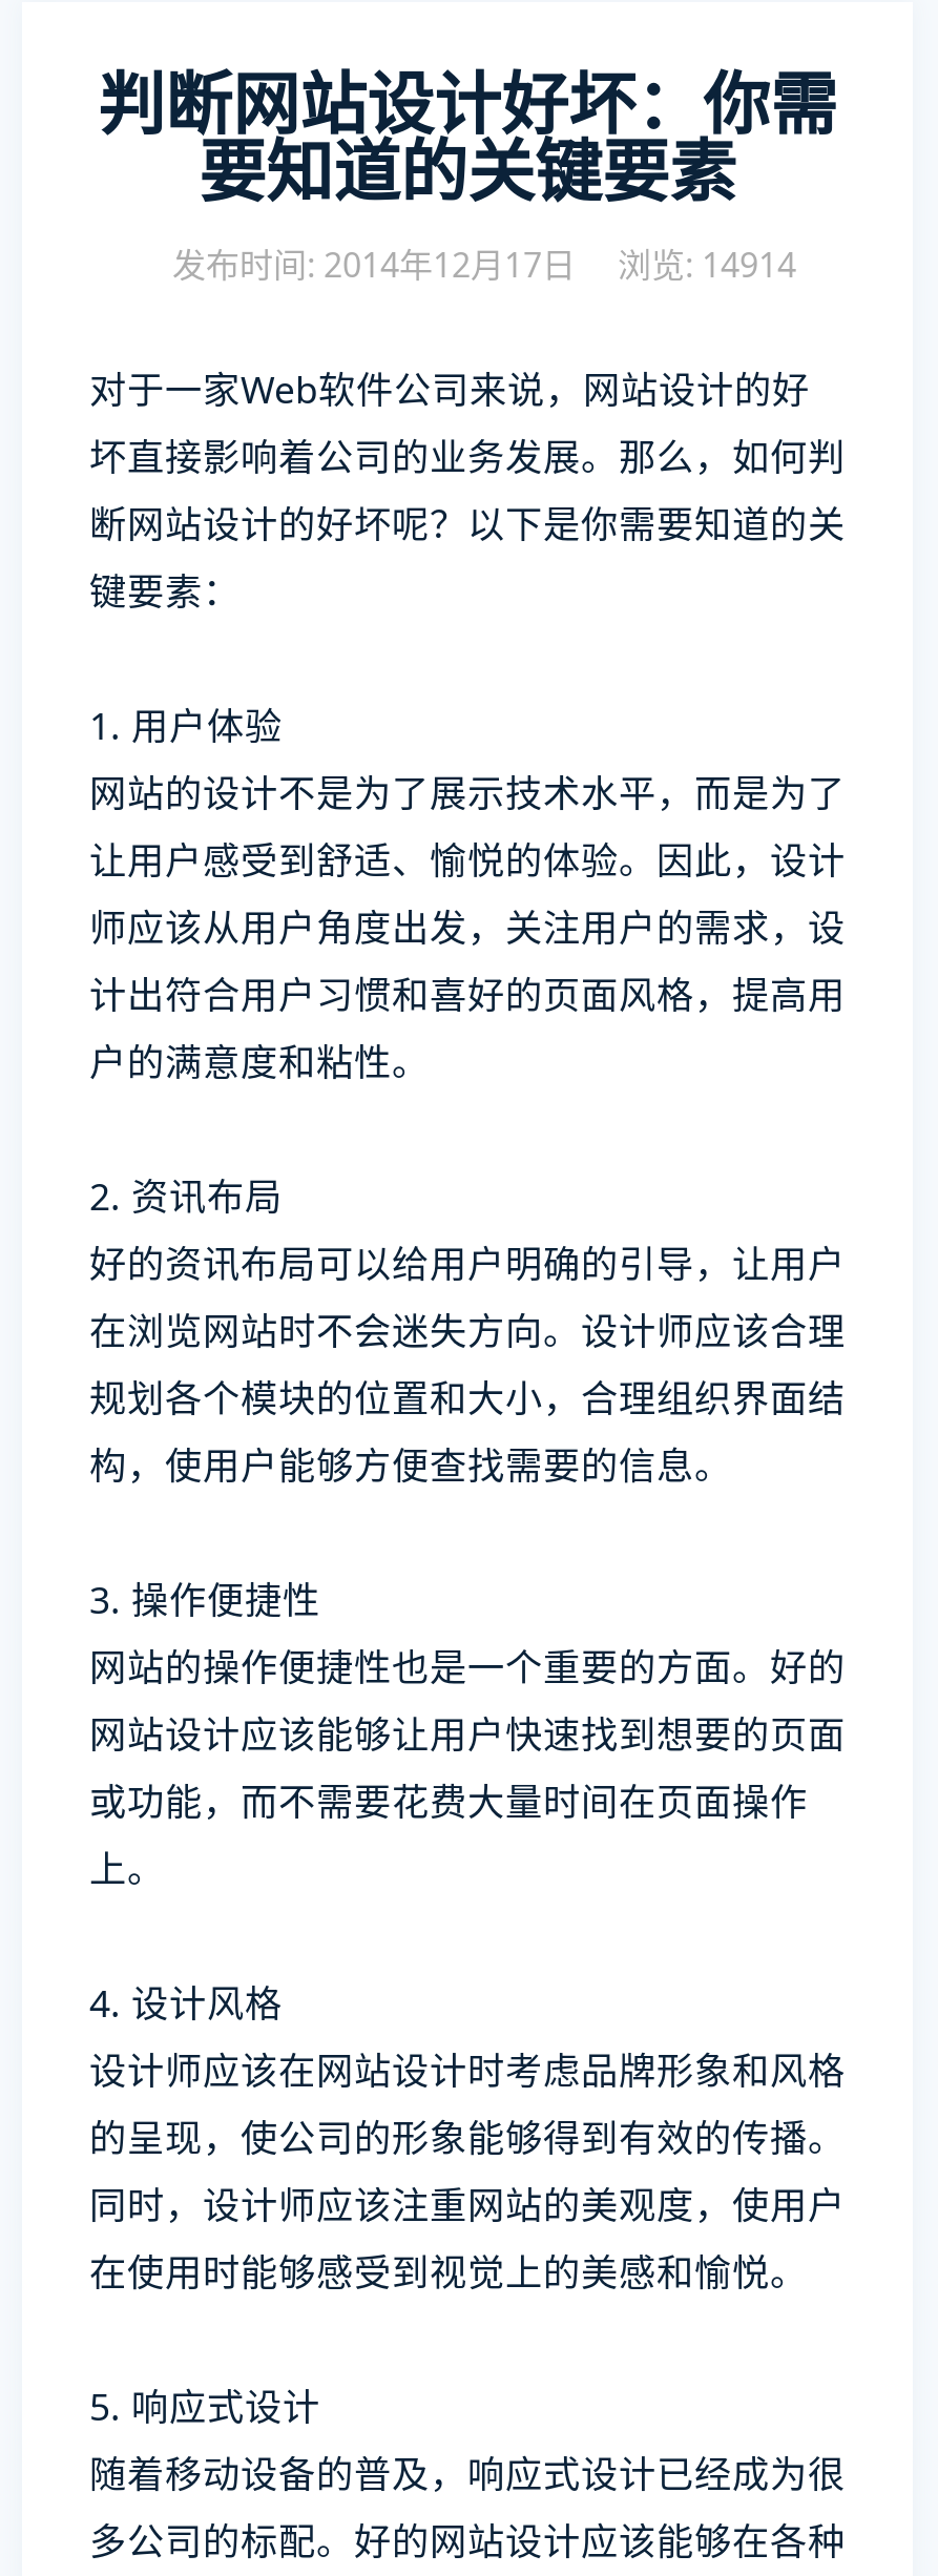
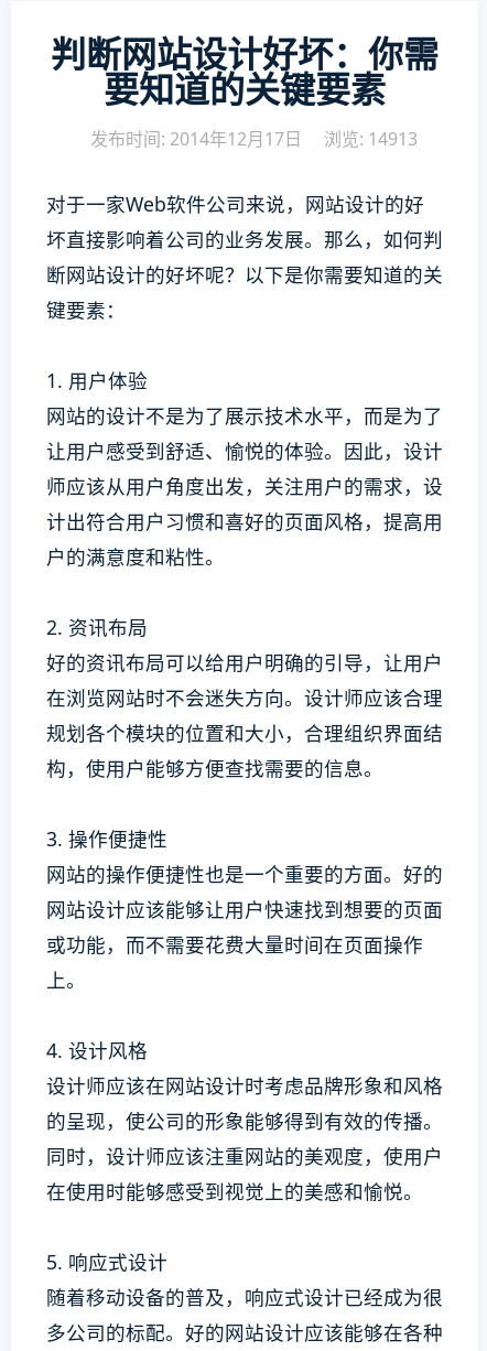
[172,242,796,288] 发布时间: 2014年12月17日 浏览: 14914 -> [90,127,417,151] 发布时间: 2014年12月17日 浏览: 14913

